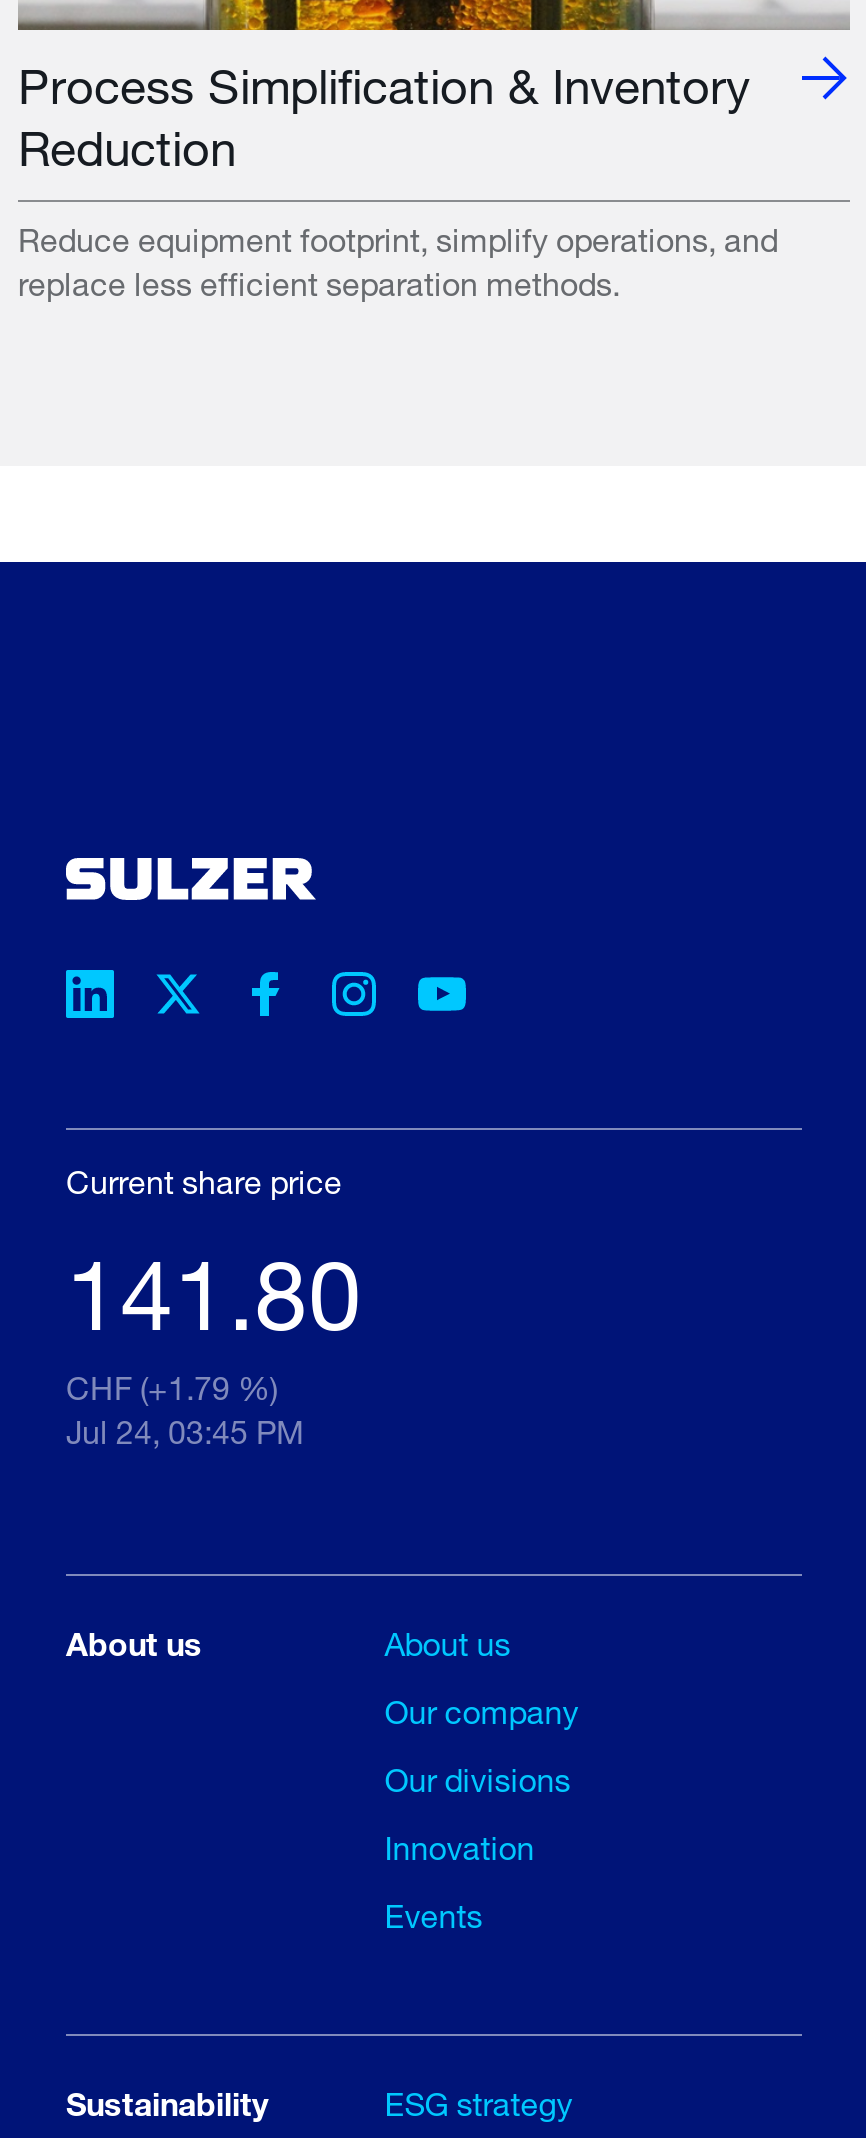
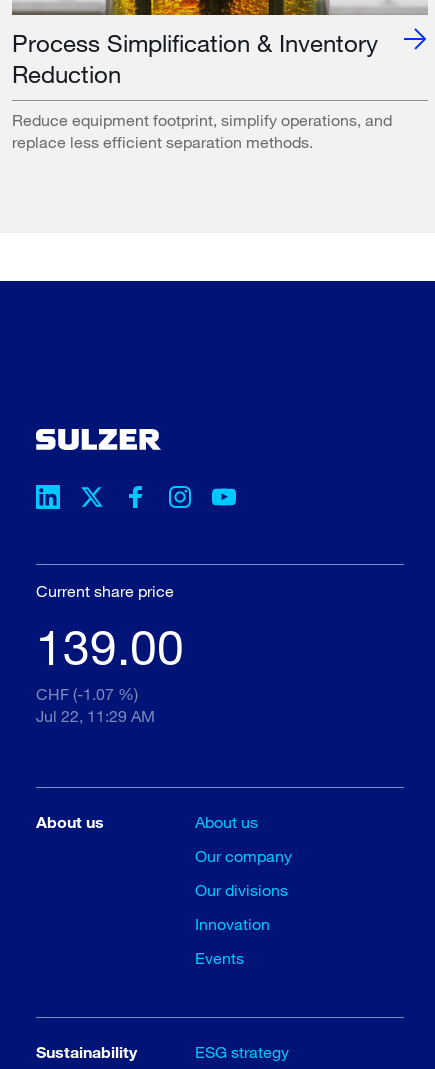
[66,1235,362,1351] 141.80 -> [36,617,184,675] 139.00
[66,1369,278,1407] CHF (+1.79 %) -> [36,684,138,703] CHF (-1.07 %)
[66,1413,304,1451] Jul 24, 03:45 PM -> [36,706,155,725] Jul 22, 11:29 AM

